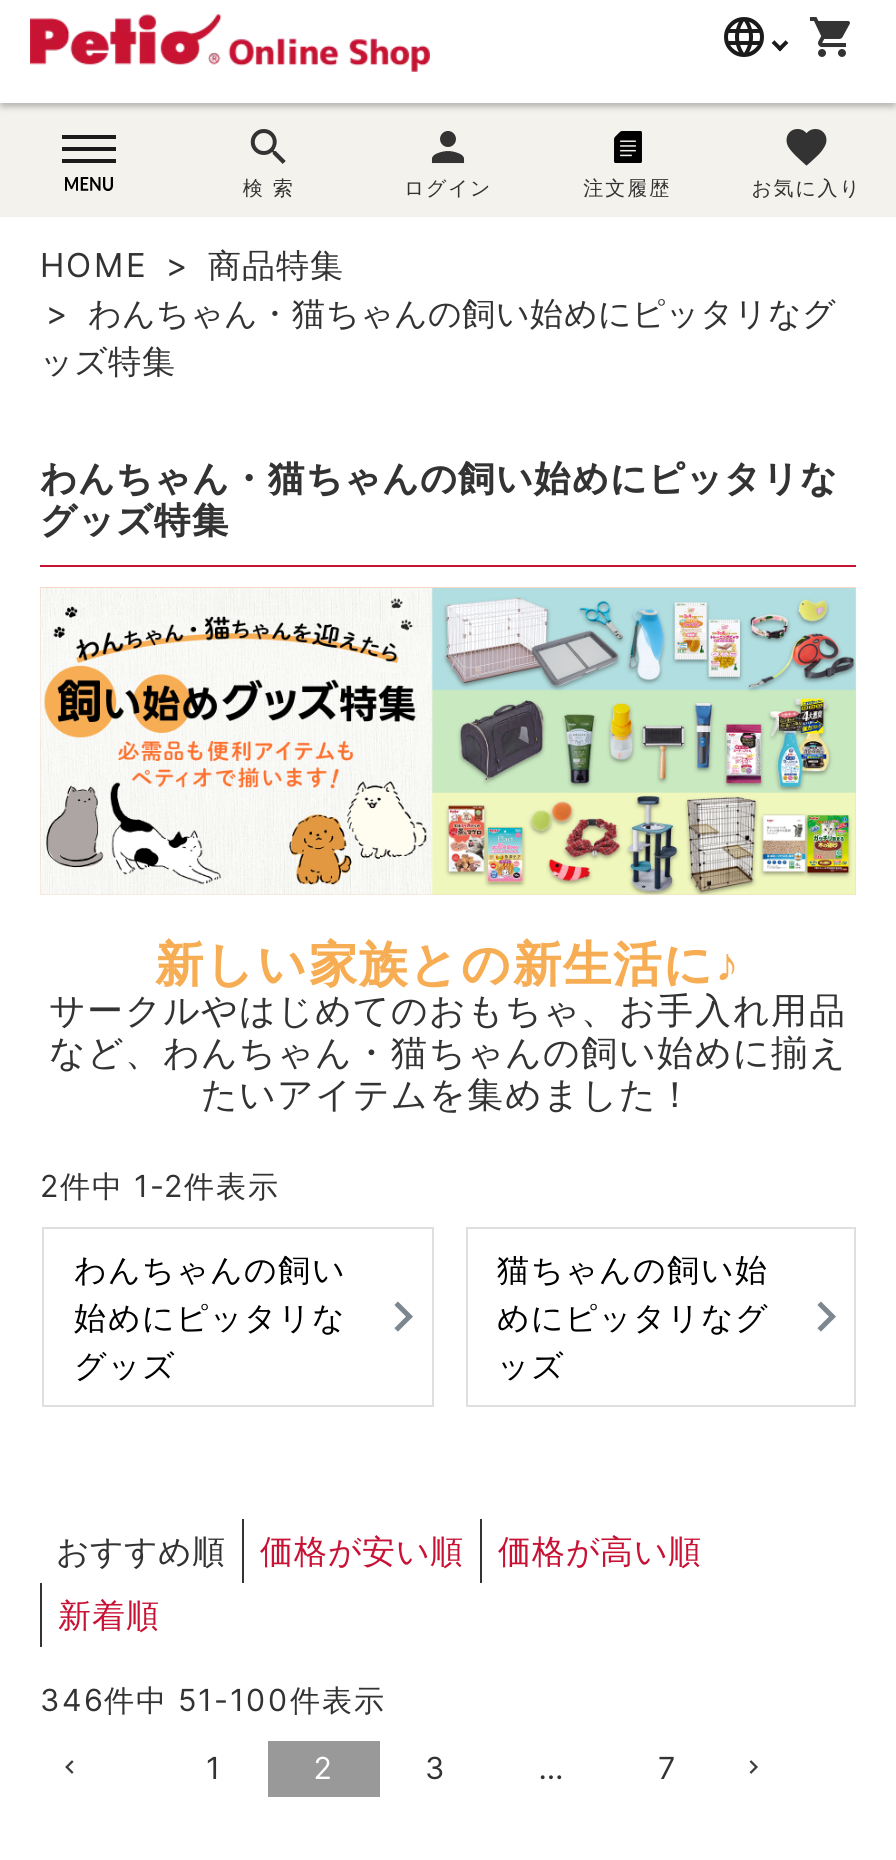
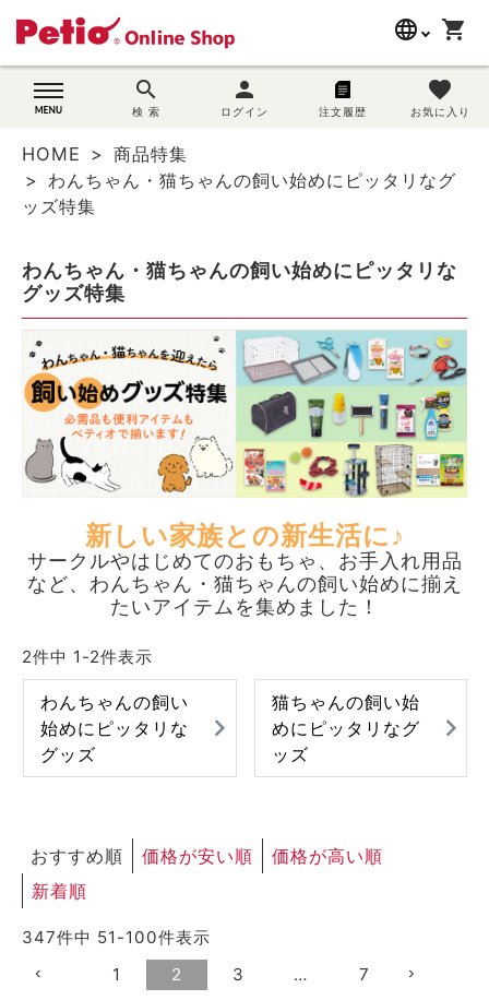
[40,1681,386,1719] 346件中 51 -100件表示 -> [22,927,211,947] 347件中 51 -100件表示

